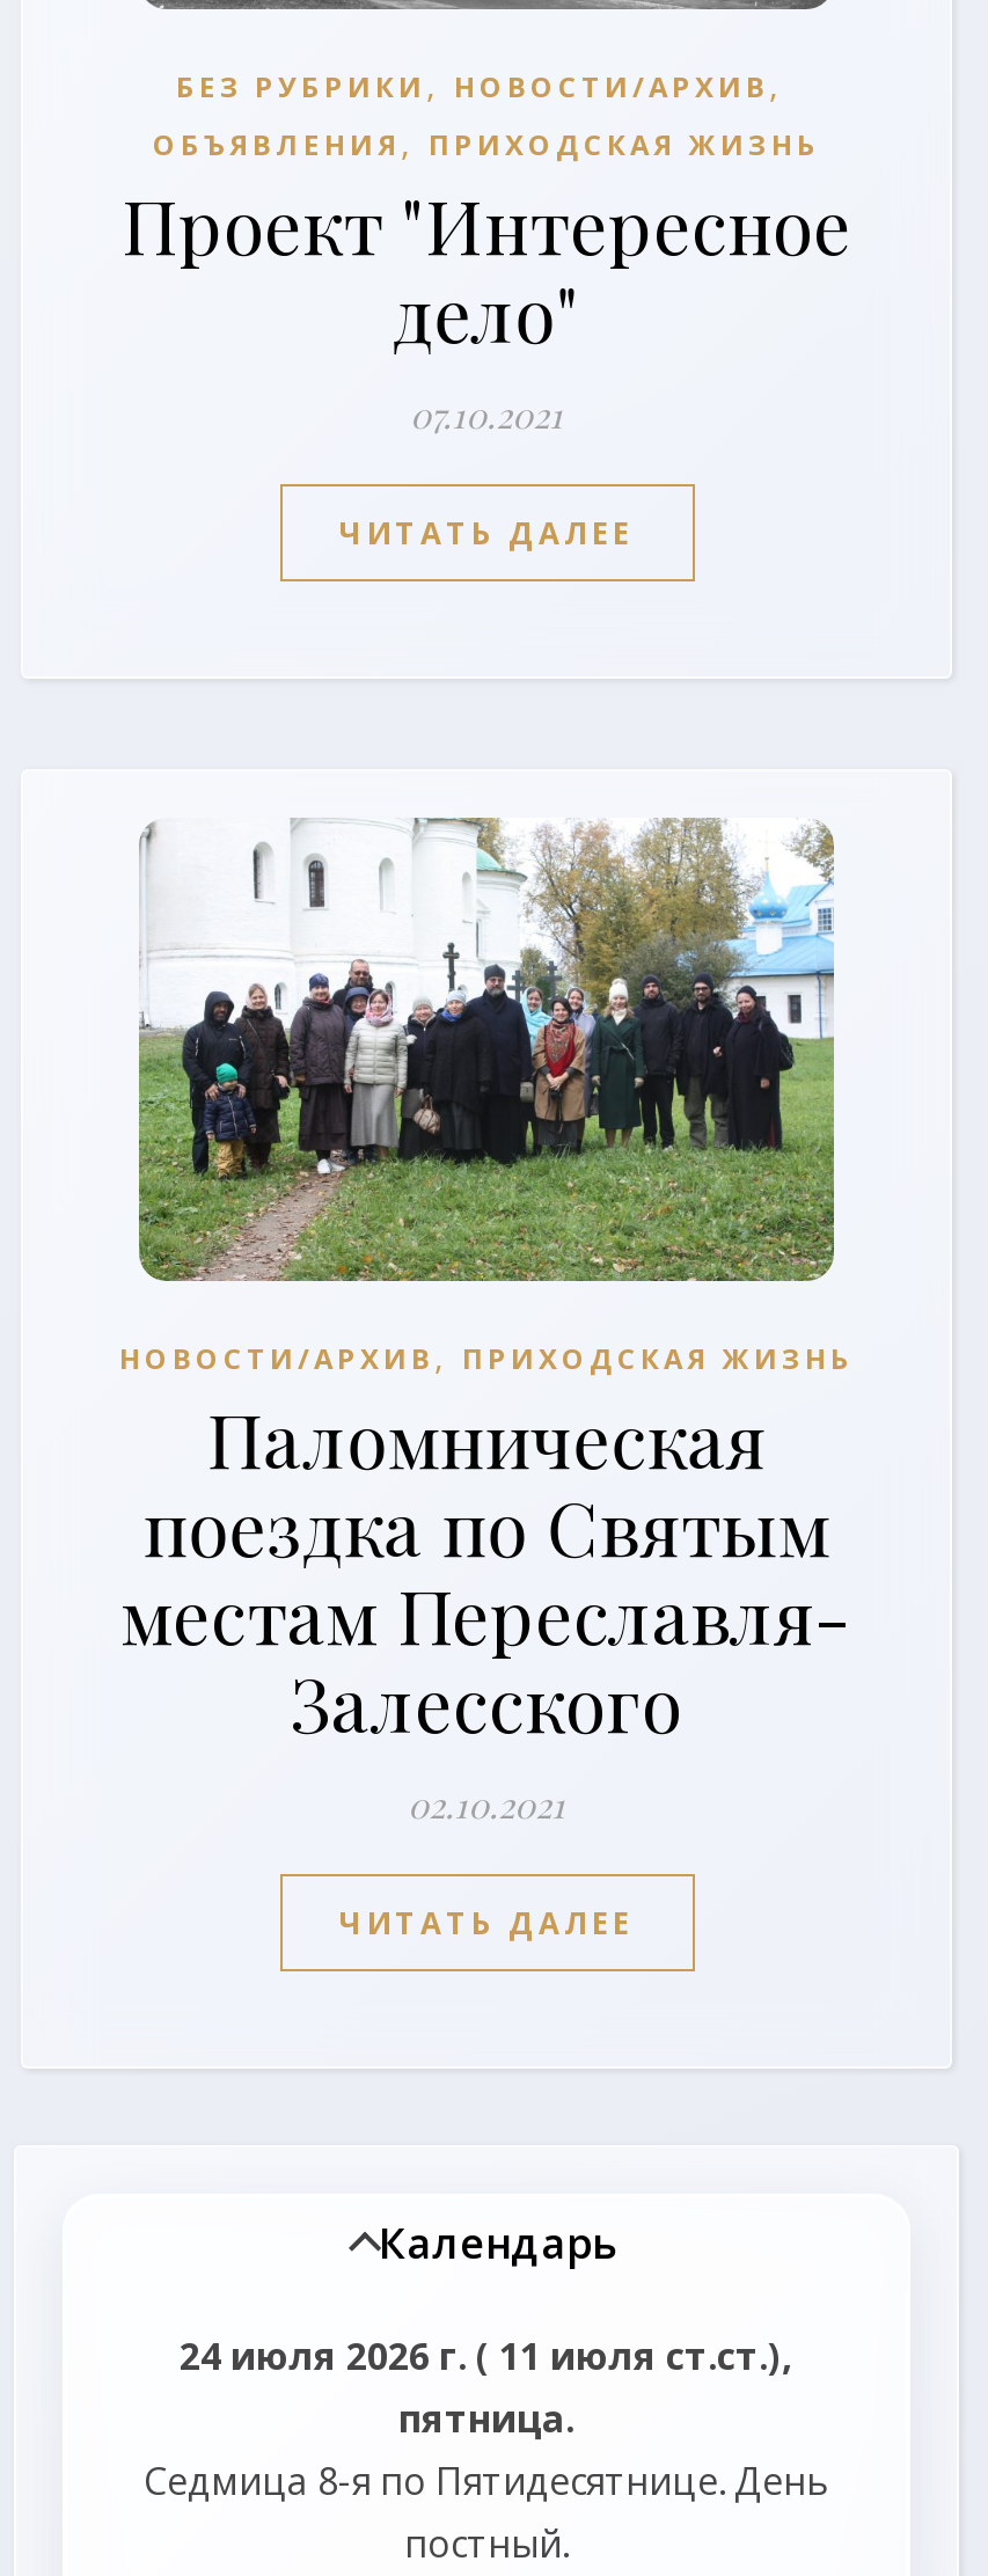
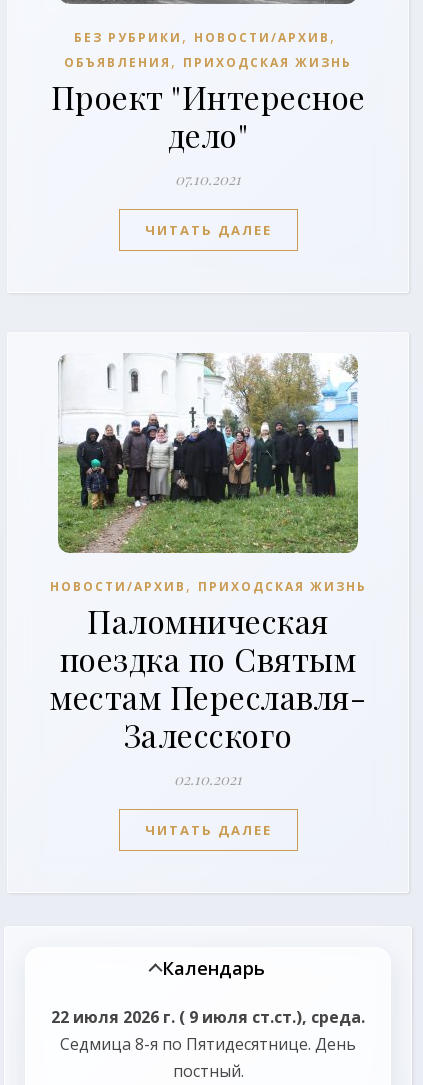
[180,2330,793,2444] 24 июля 2026 г. ( 11 июля ст.ст.), | пятница. -> [51,1006,365,1028] 22 июля 2026 г. ( 9 июля ст.ст.), среда.

